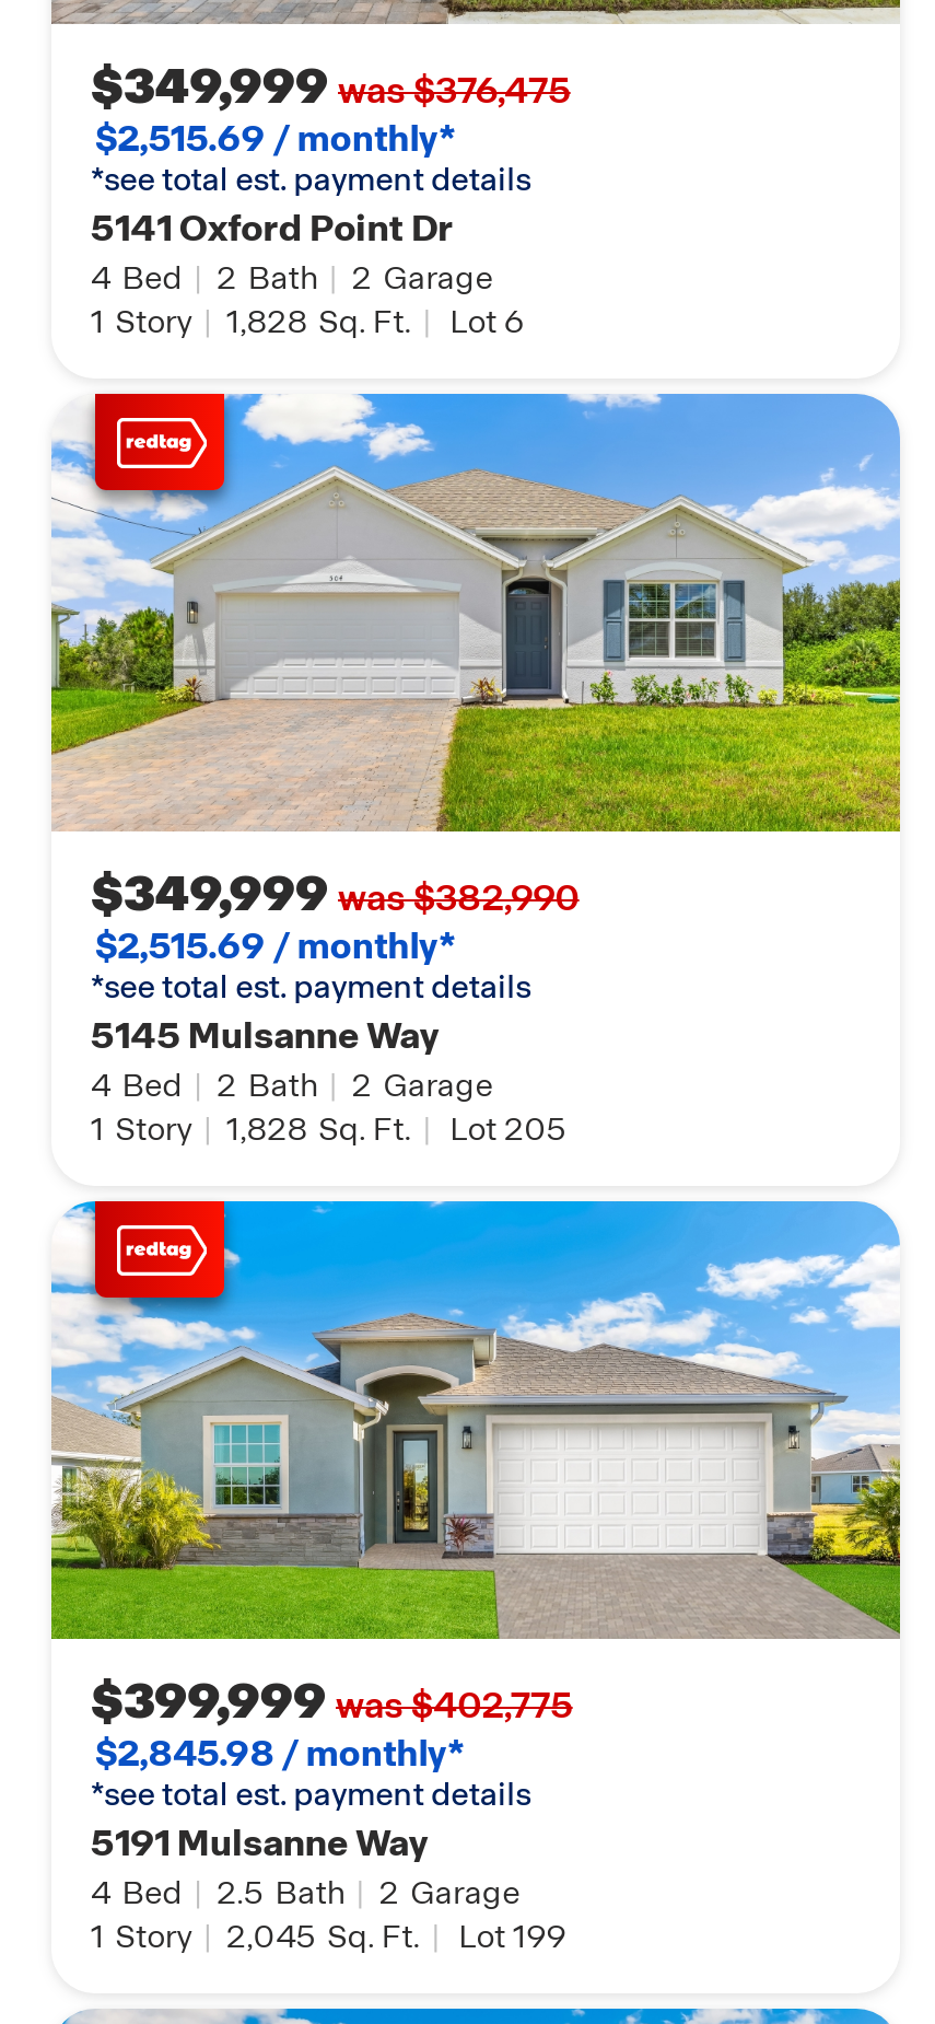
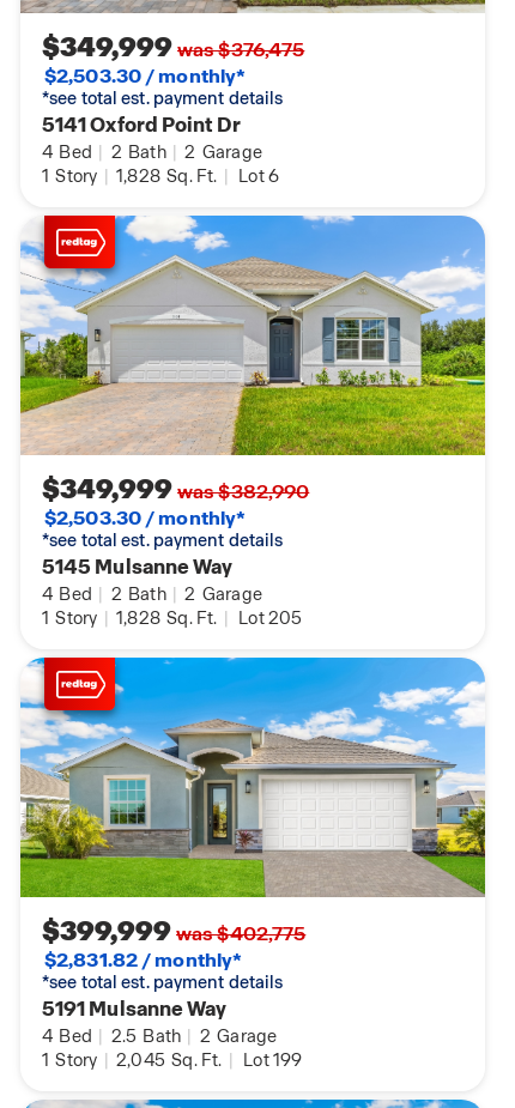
[95,116,456,162] $2,515.69 / monthly* -> [44,64,246,89] $2,503.30 / monthly*
[95,924,456,970] $2,515.69 / monthly* -> [44,506,246,531] $2,503.30 / monthly*
[95,1731,465,1777] $2,845.98 / monthly* -> [44,948,242,973] $2,831.82 / monthly*

